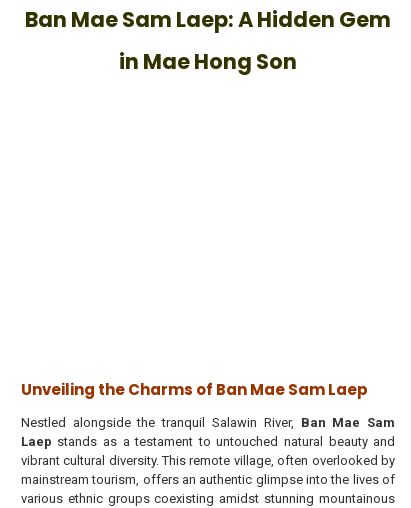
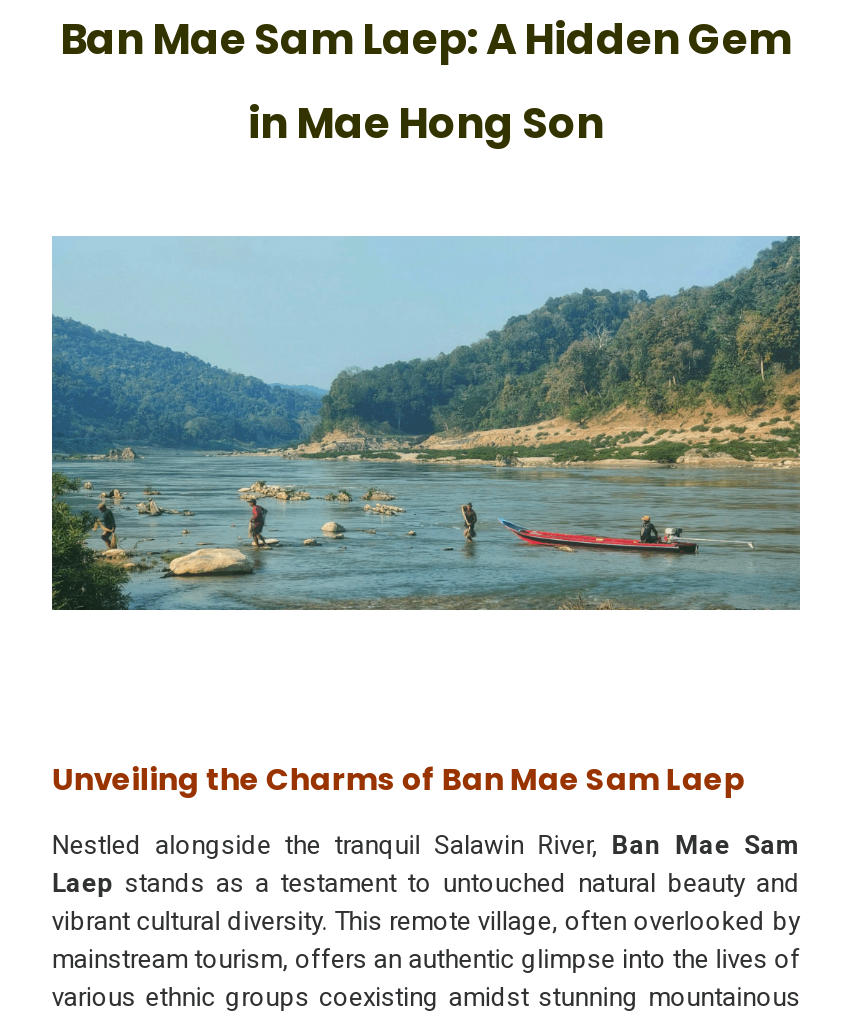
none -> [50,234,802,612] [image]

